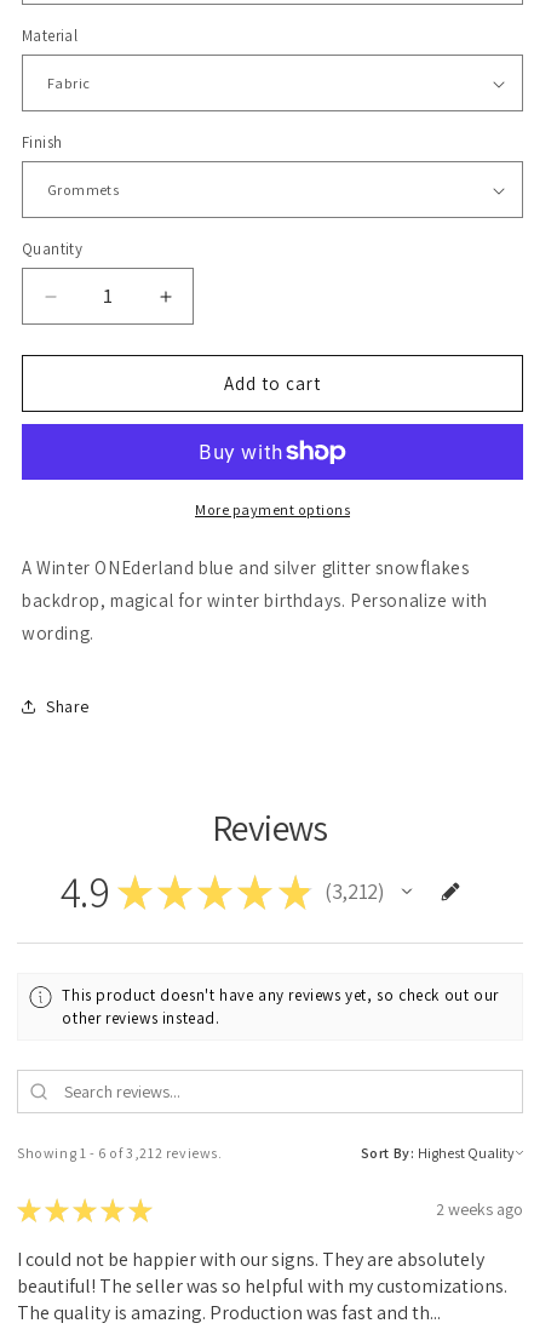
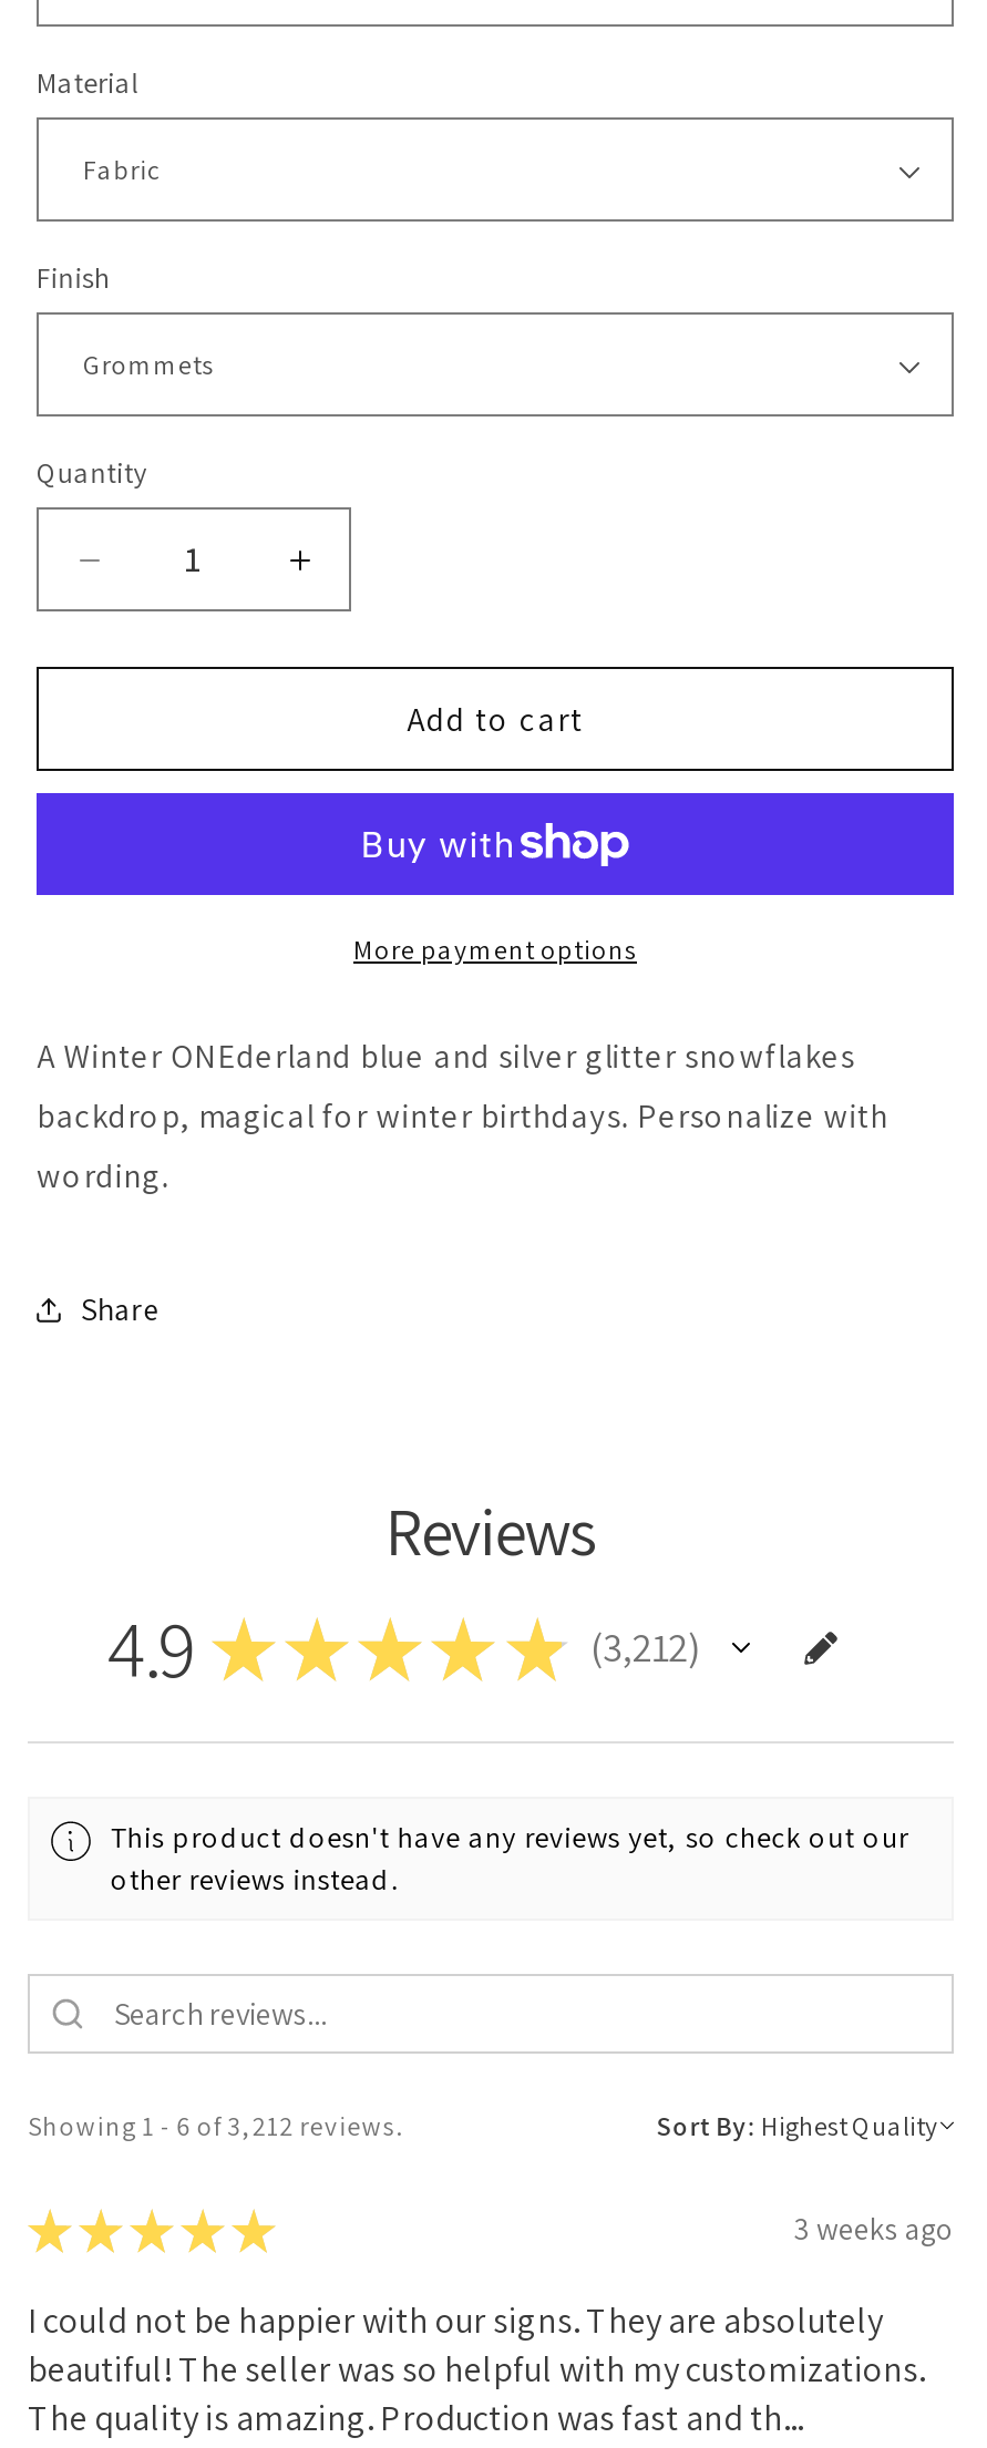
[436,1198,523,1220] 2 weeks ago -> [794,2209,954,2249] 3 weeks ago

